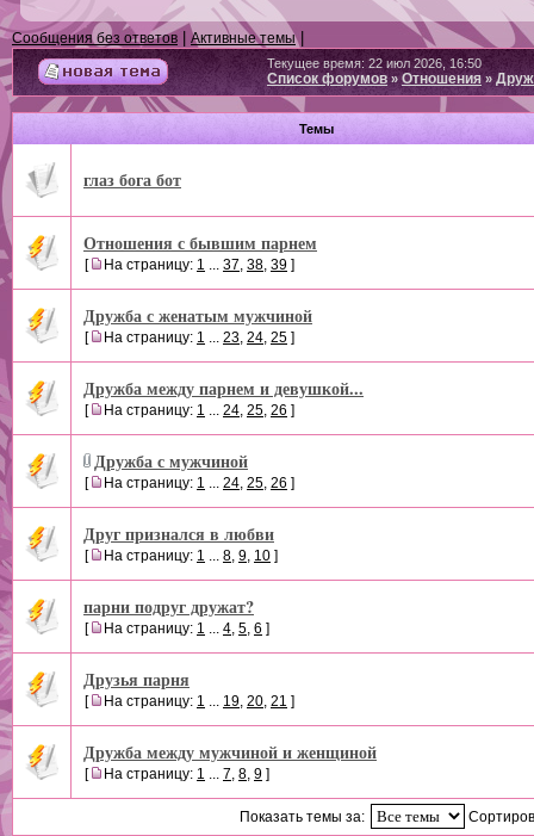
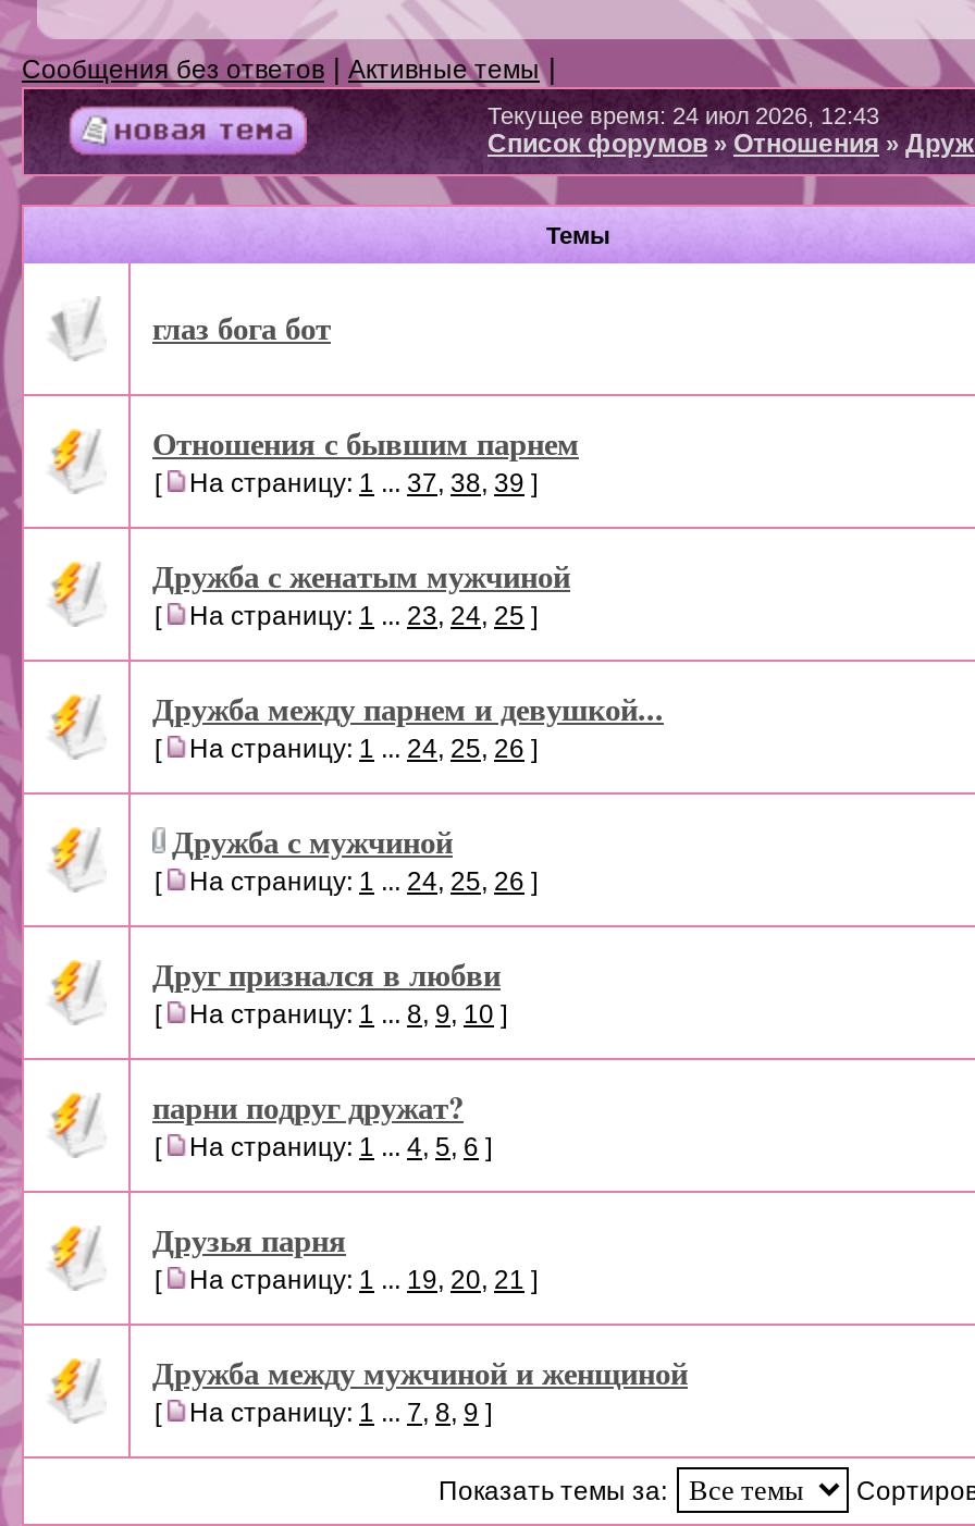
[267,56,482,70] Текущее время: 22 июл 2026, 16:50 -> [487,102,879,128] Текущее время: 24 июл 2026, 12:43

